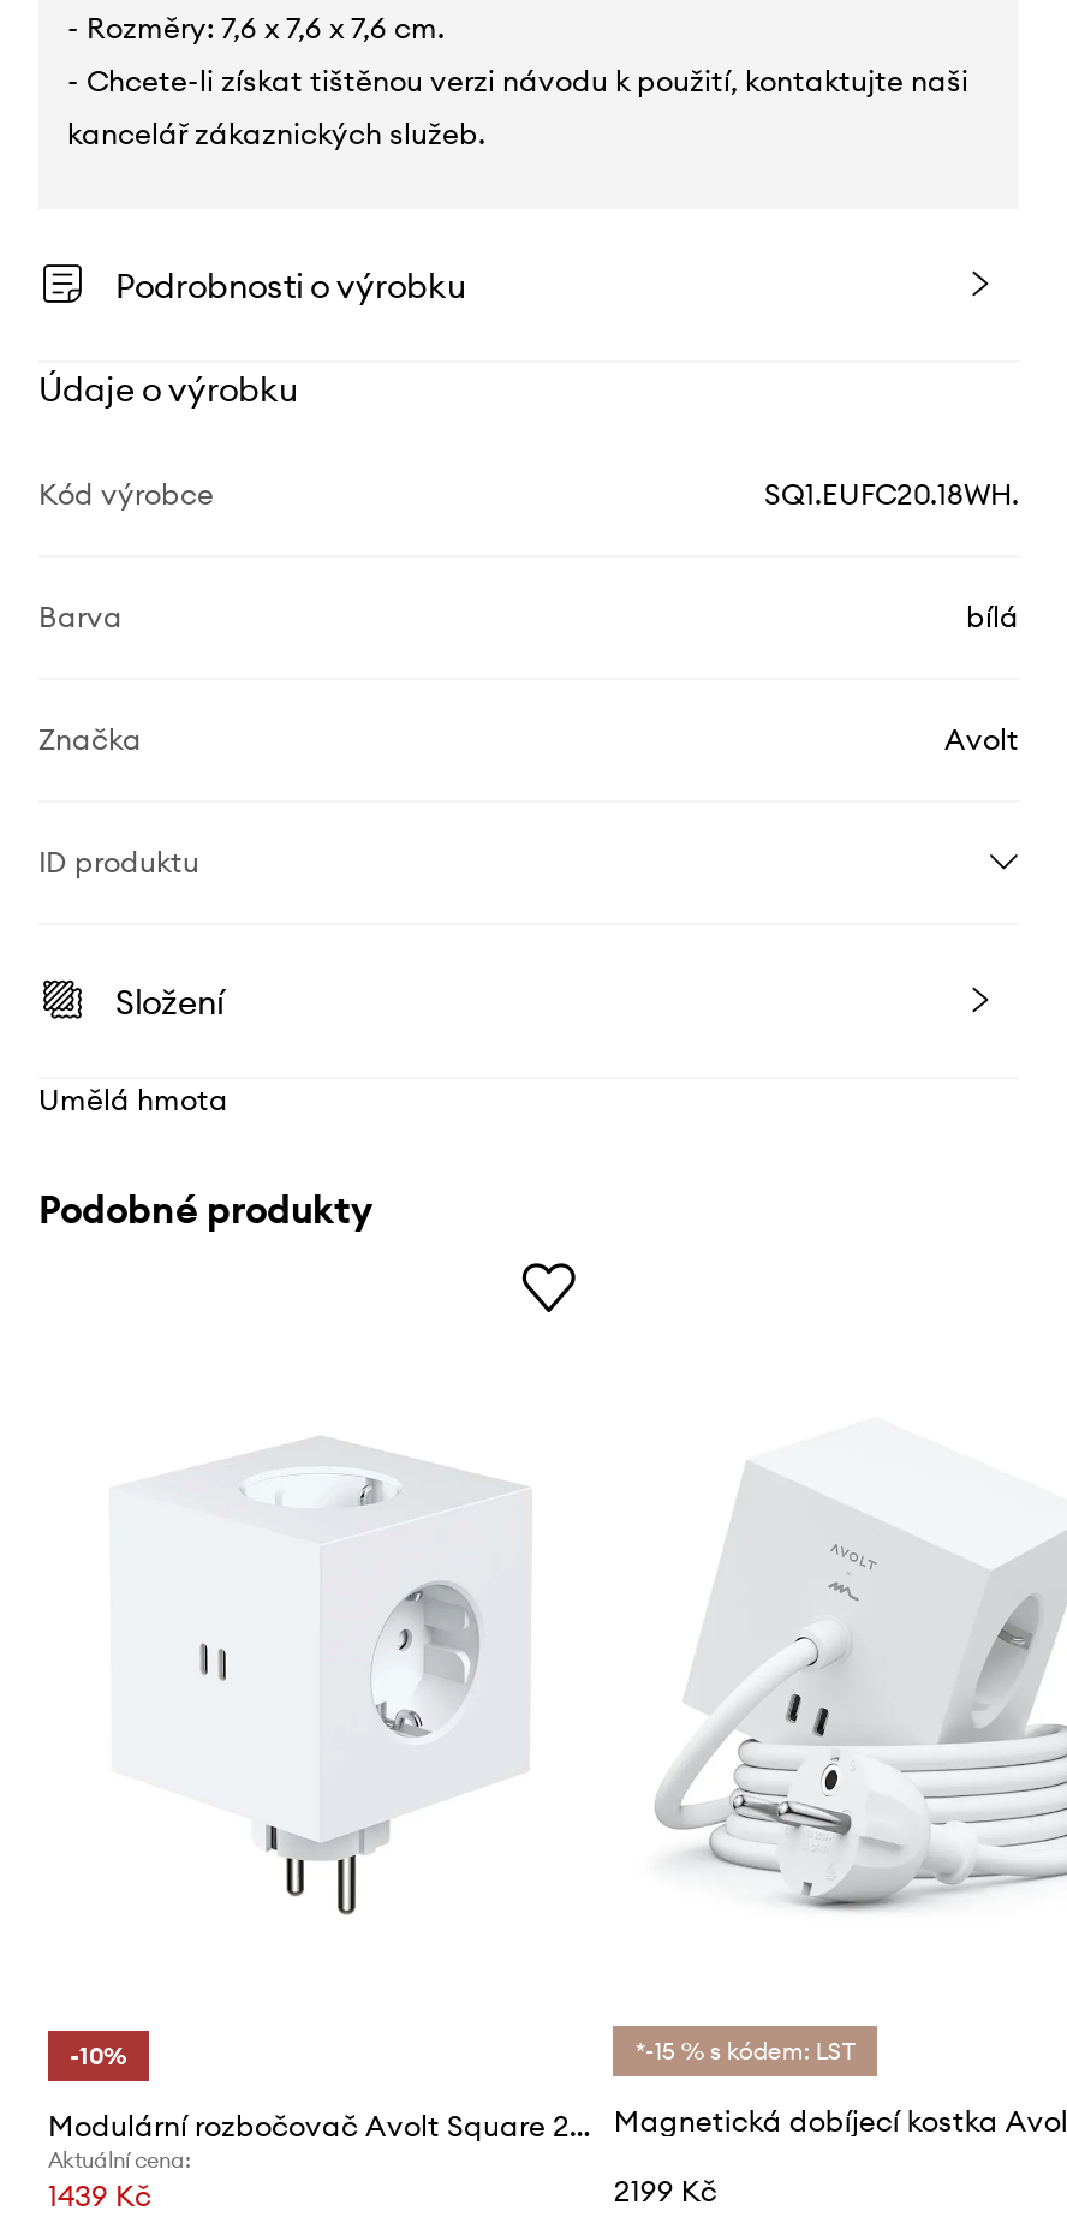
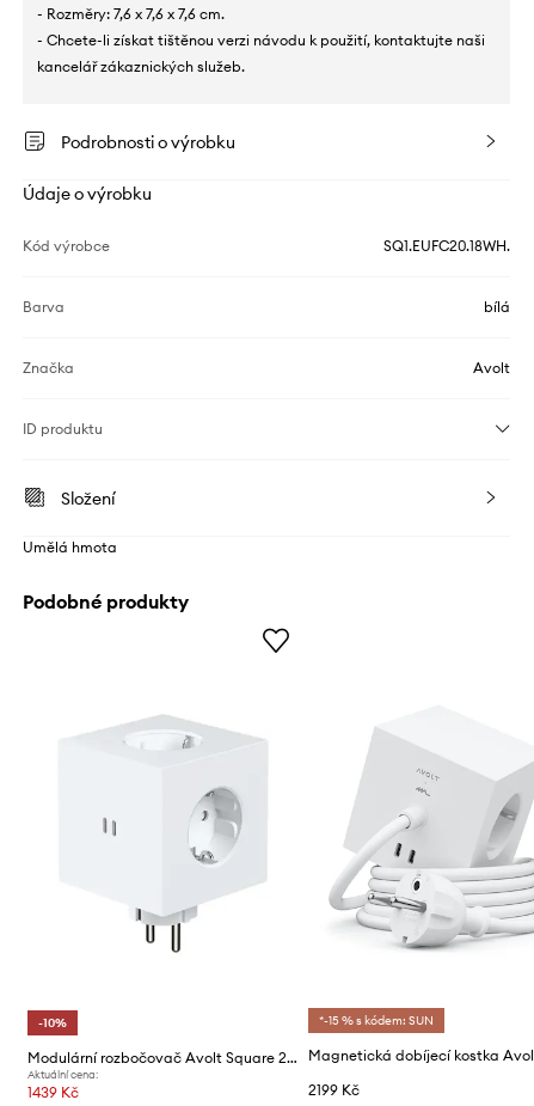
[635,2036,856,2067] *-15 % s kódem: LST -> [319,1013,434,1029] *-15 % s kódem: SUN

